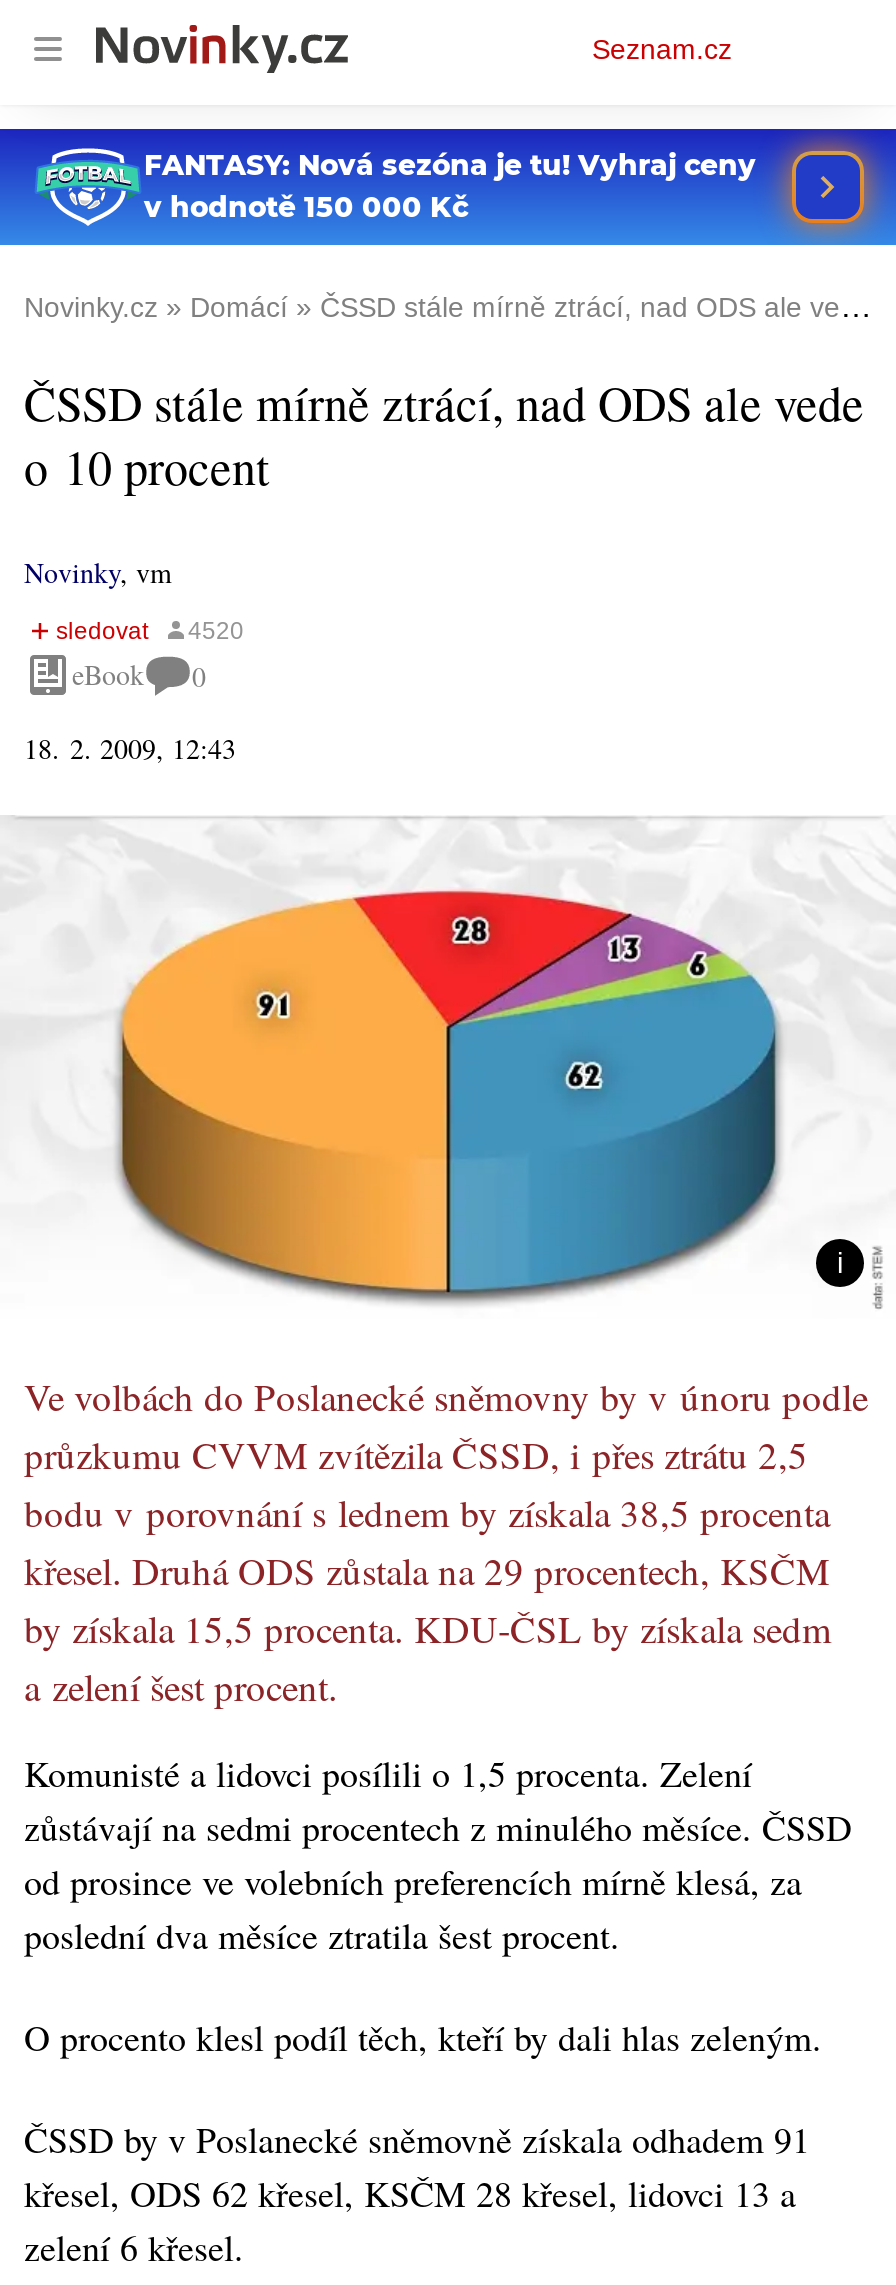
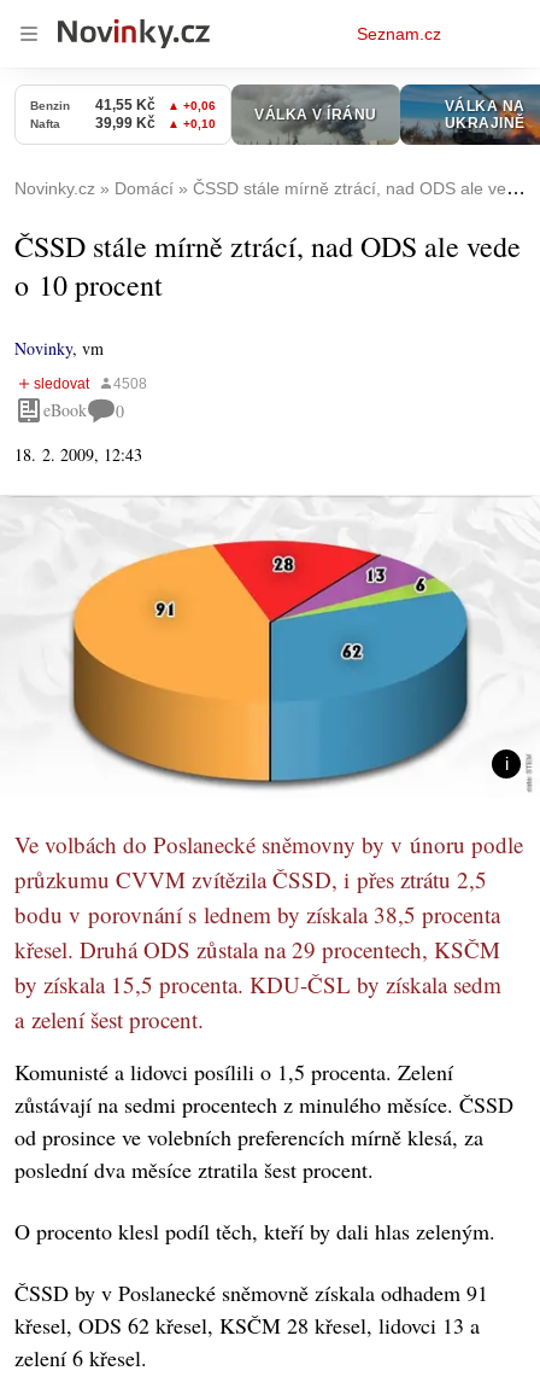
[6,127,890,247] [image] -> [4,82,536,151] [image]

